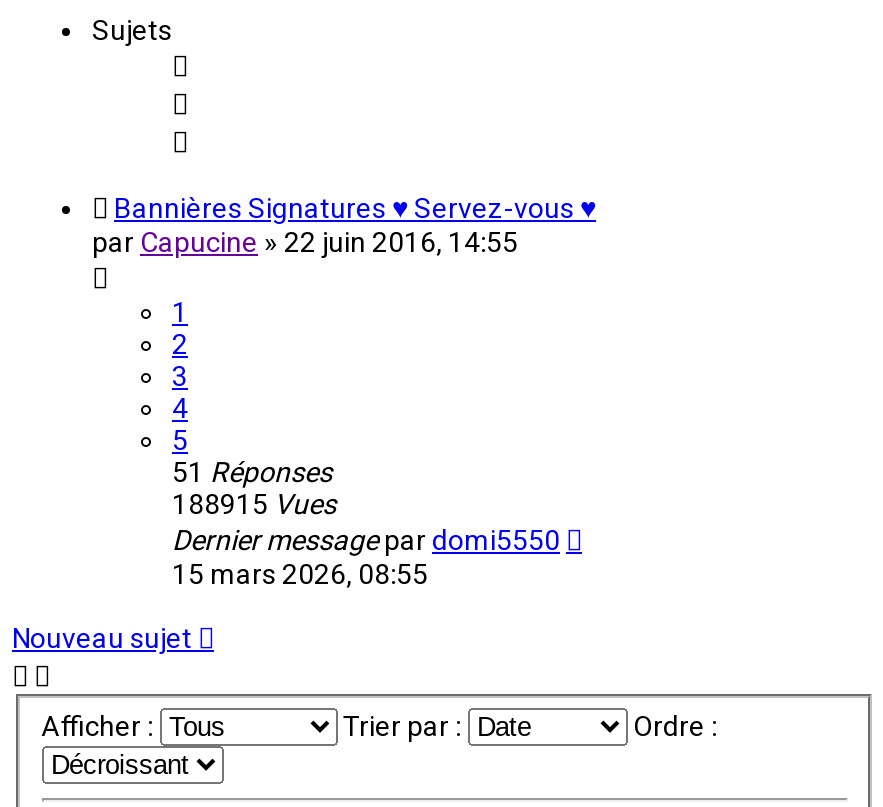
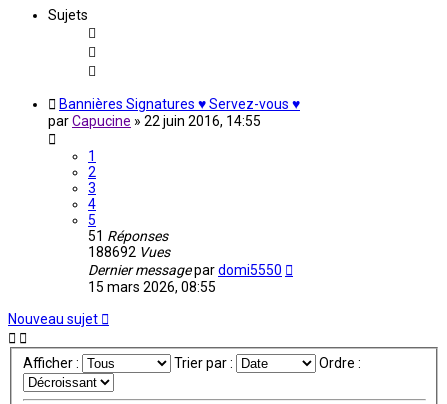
[172,488,336,520] 188915 Vues -> [88,244,170,260] 188692 Vues

